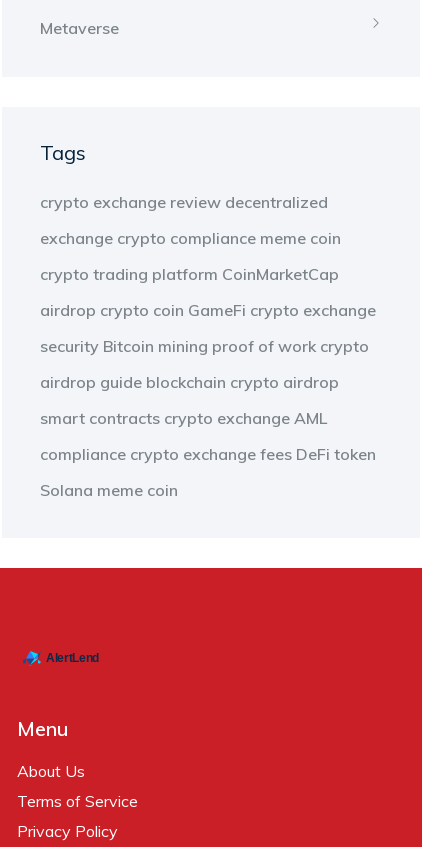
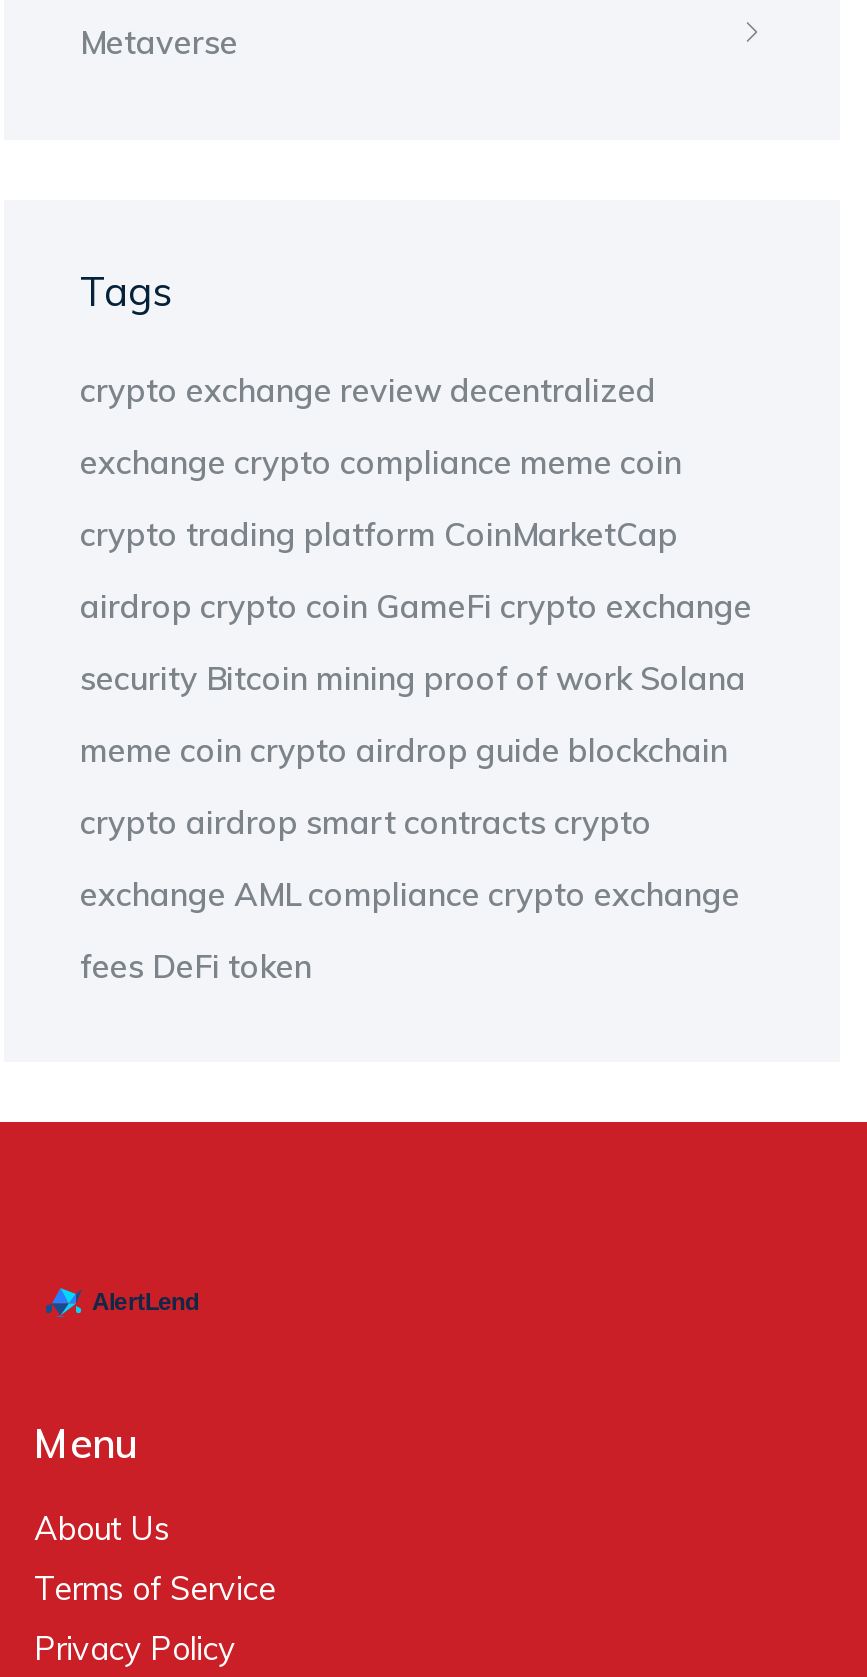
[40,336,369,356] security Bitcoin mining proof of work crypto -> [80,658,746,698] security Bitcoin mining proof of work Solana
[40,372,339,392] airdrop guide blockchain crypto airdrop -> [80,730,728,770] meme coin crypto airdrop guide blockchain
[40,408,327,428] smart contracts crypto exchange AML -> [80,802,652,842] crypto airdrop smart contracts crypto
[40,444,376,464] compliance crypto exchange fees DeFi token -> [80,874,740,914] exchange AML compliance crypto exchange
[40,480,178,500] Solana meme coin -> [80,946,312,986] fees DeFi token

